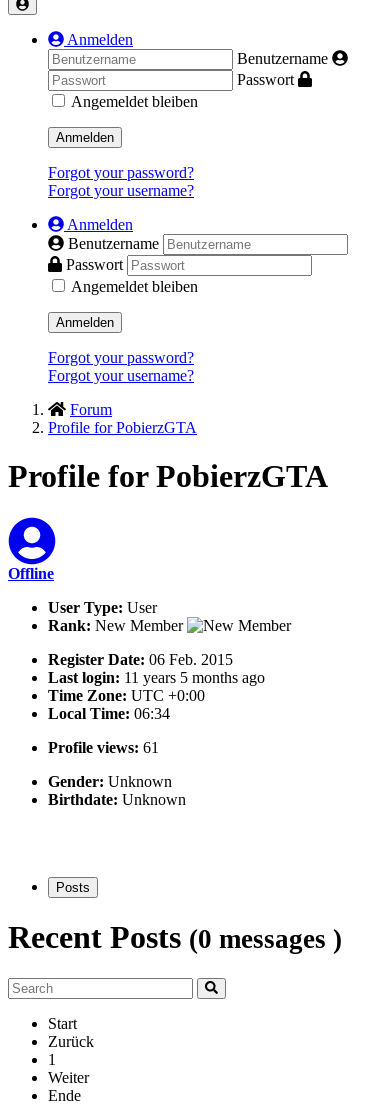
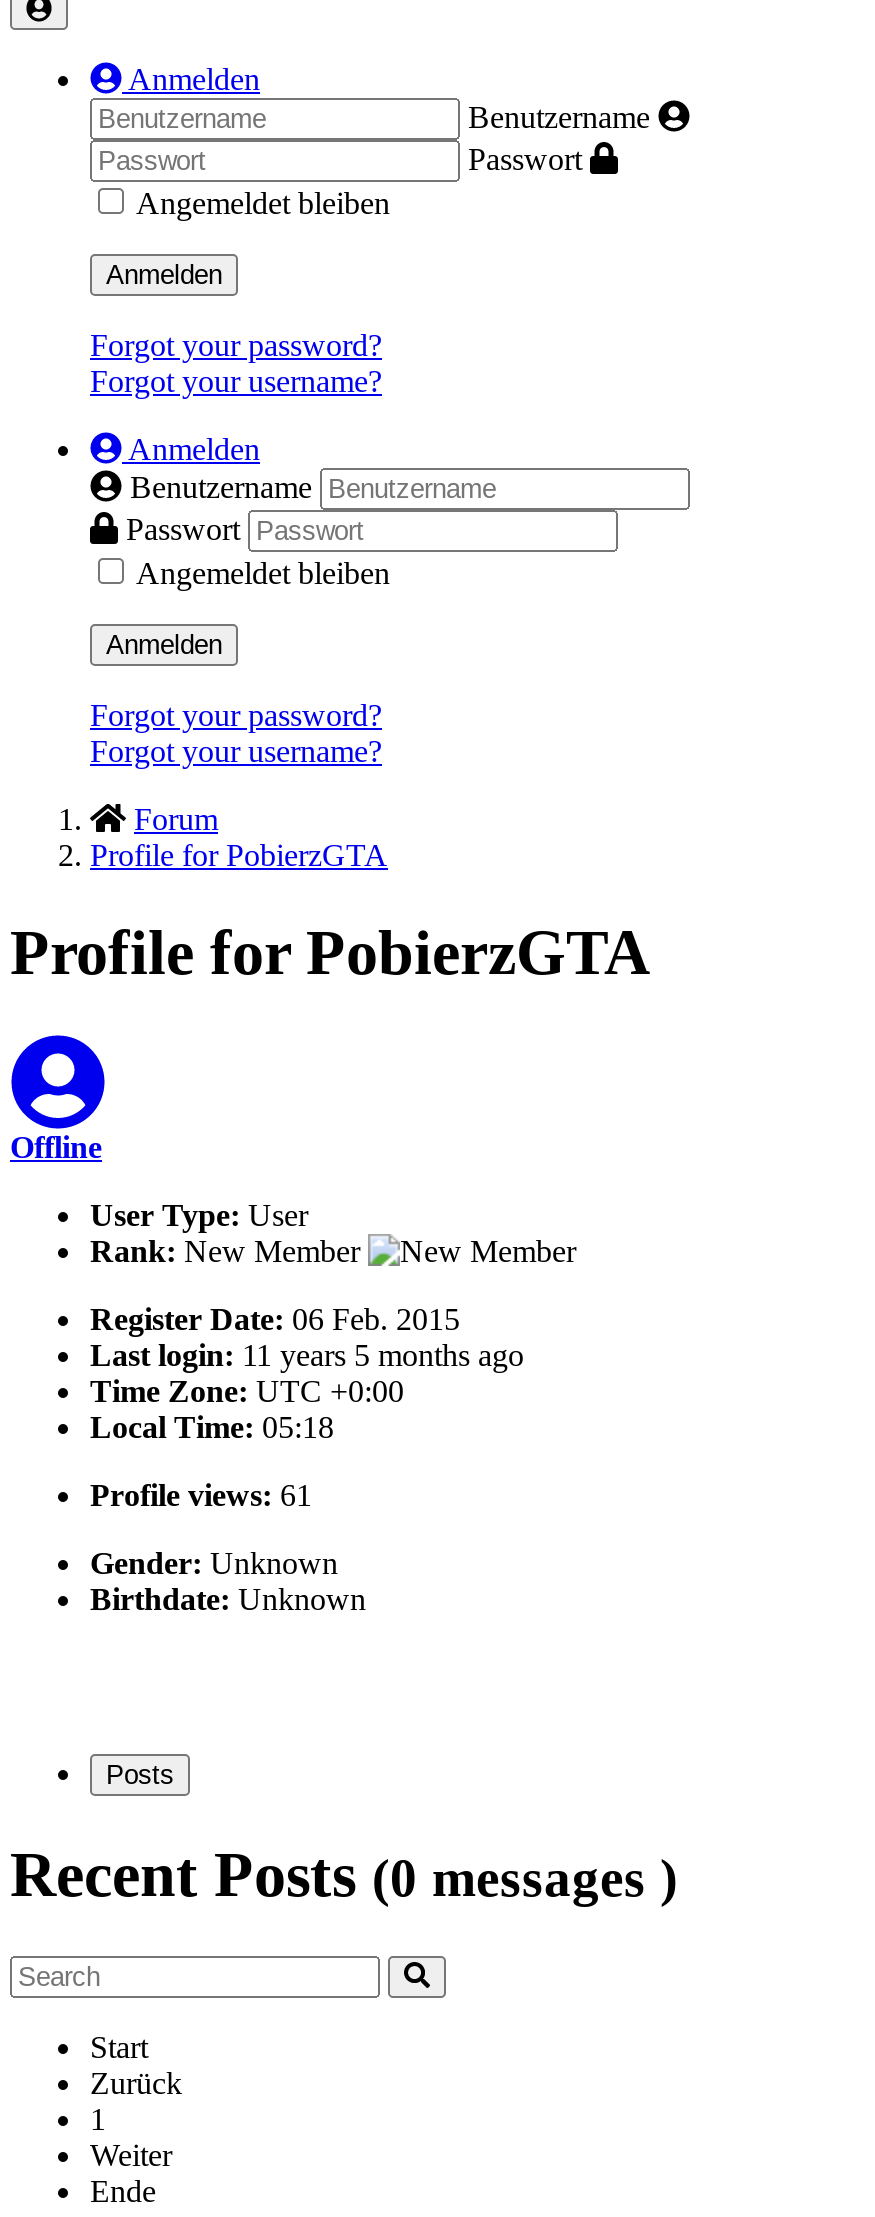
[48,705,170,722] Local Time: 06:34 -> [90,1410,334,1444] Local Time: 05:18

